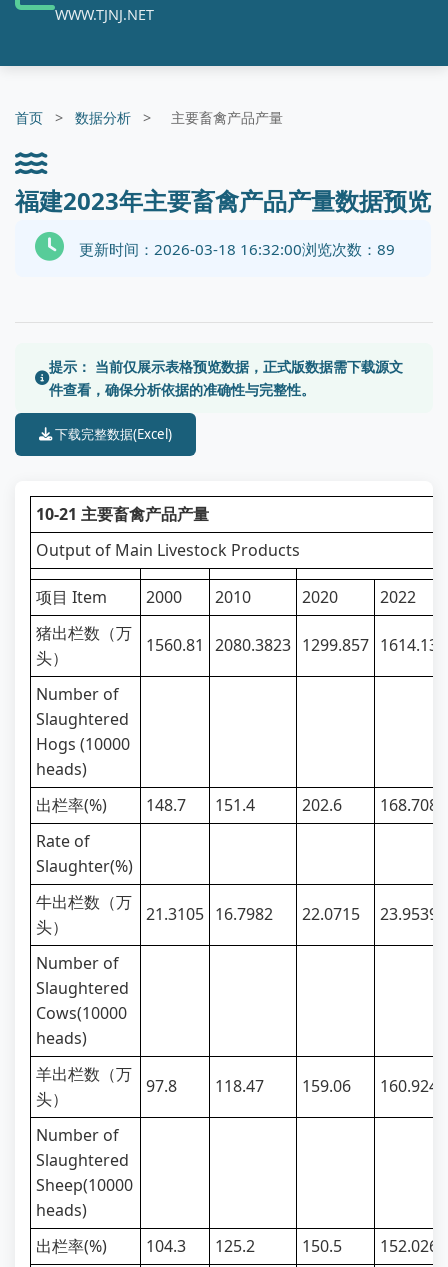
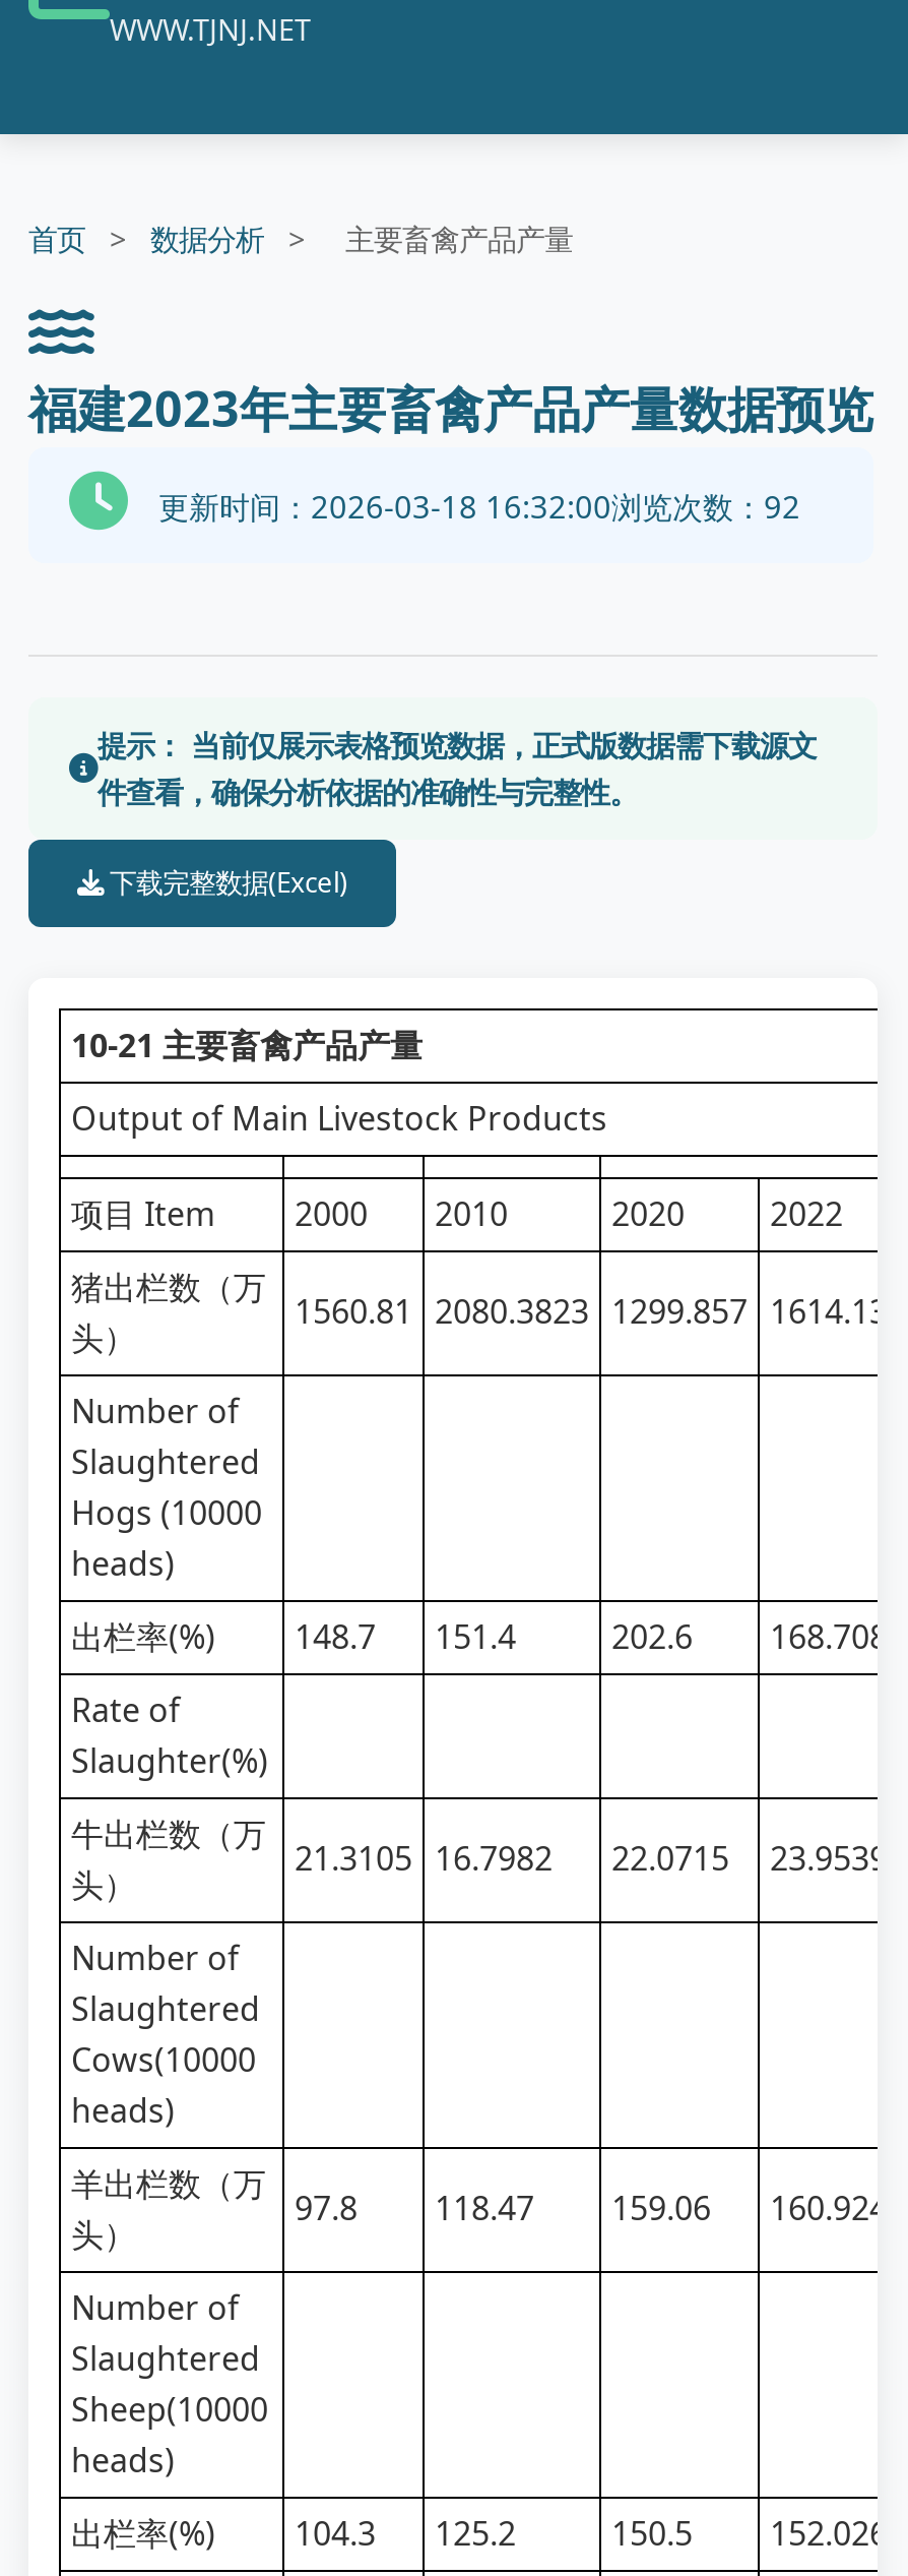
[79,238,395,258] 更新时间：2026-03-18 16:32:00浏览次数：89 -> [158,485,800,526] 更新时间：2026-03-18 16:32:00浏览次数：92

